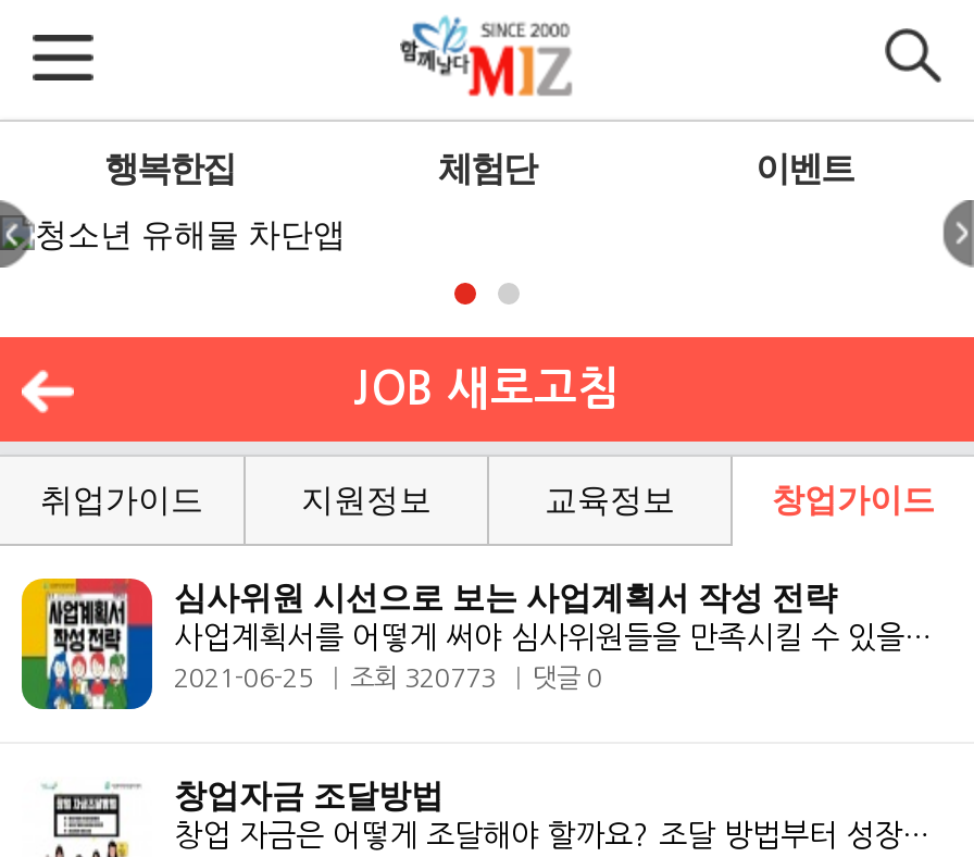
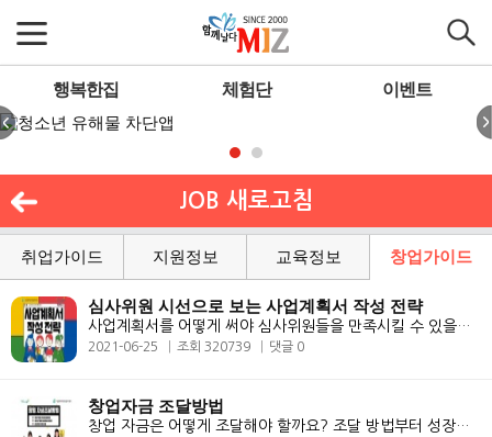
[174,666,602,692] 2021-06-25 조회 320773 댓글 0 -> [88,340,304,354] 2021-06-25 조회 320739 댓글 0

